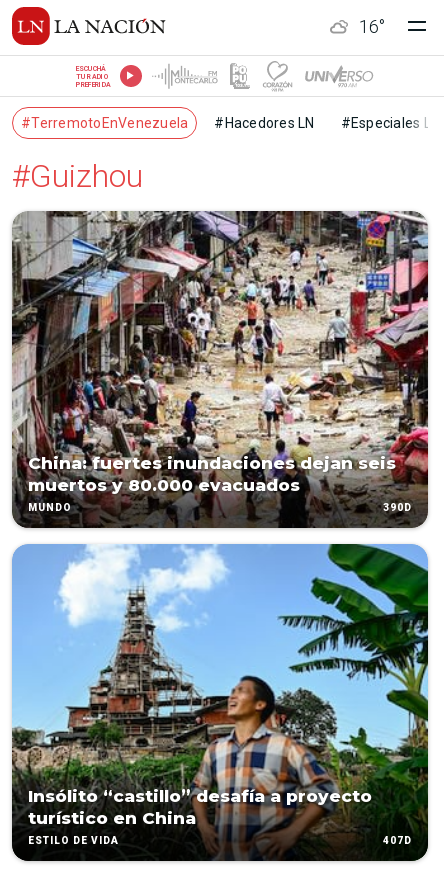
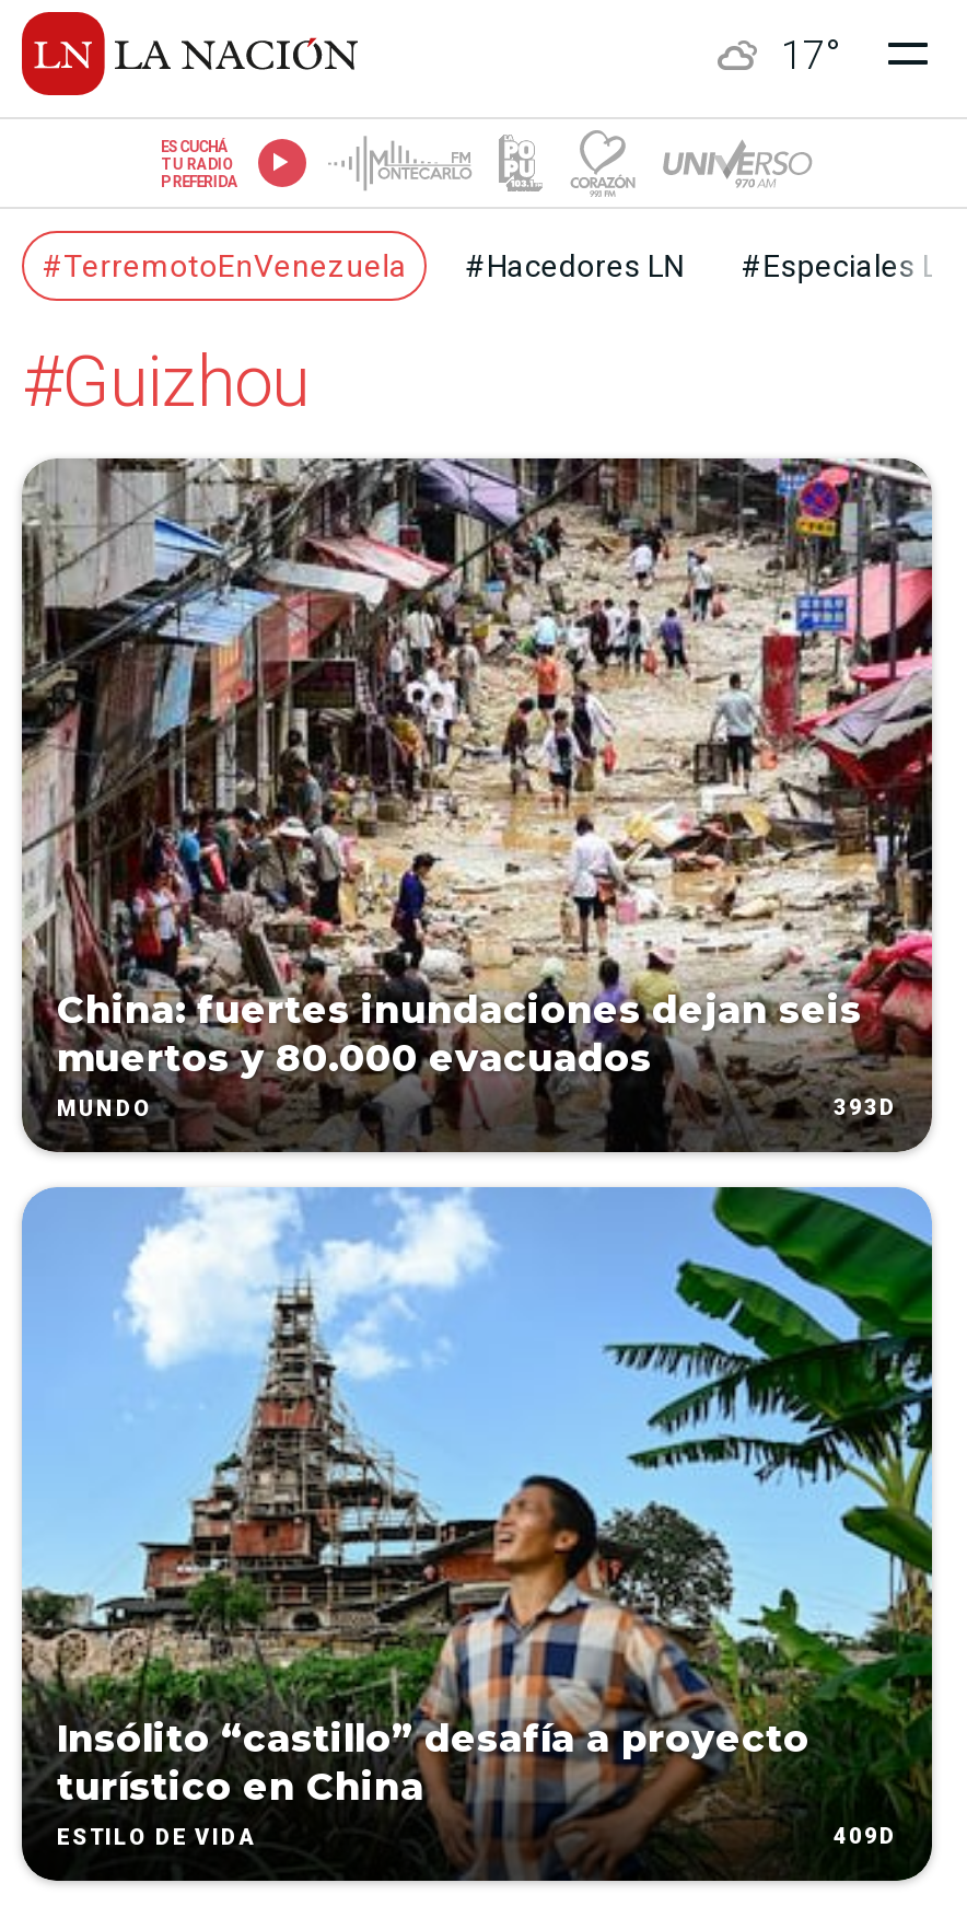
[359,16,385,37] 16° -> [781,32,838,78] 17°
[383,502,412,513] 390D -> [834,1095,897,1120] 393D
[383,835,412,846] 407D -> [834,1824,897,1848] 409D

